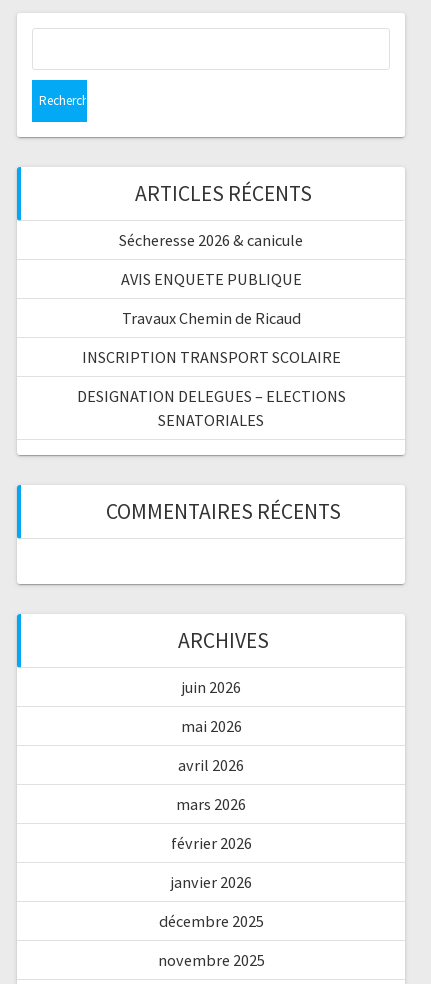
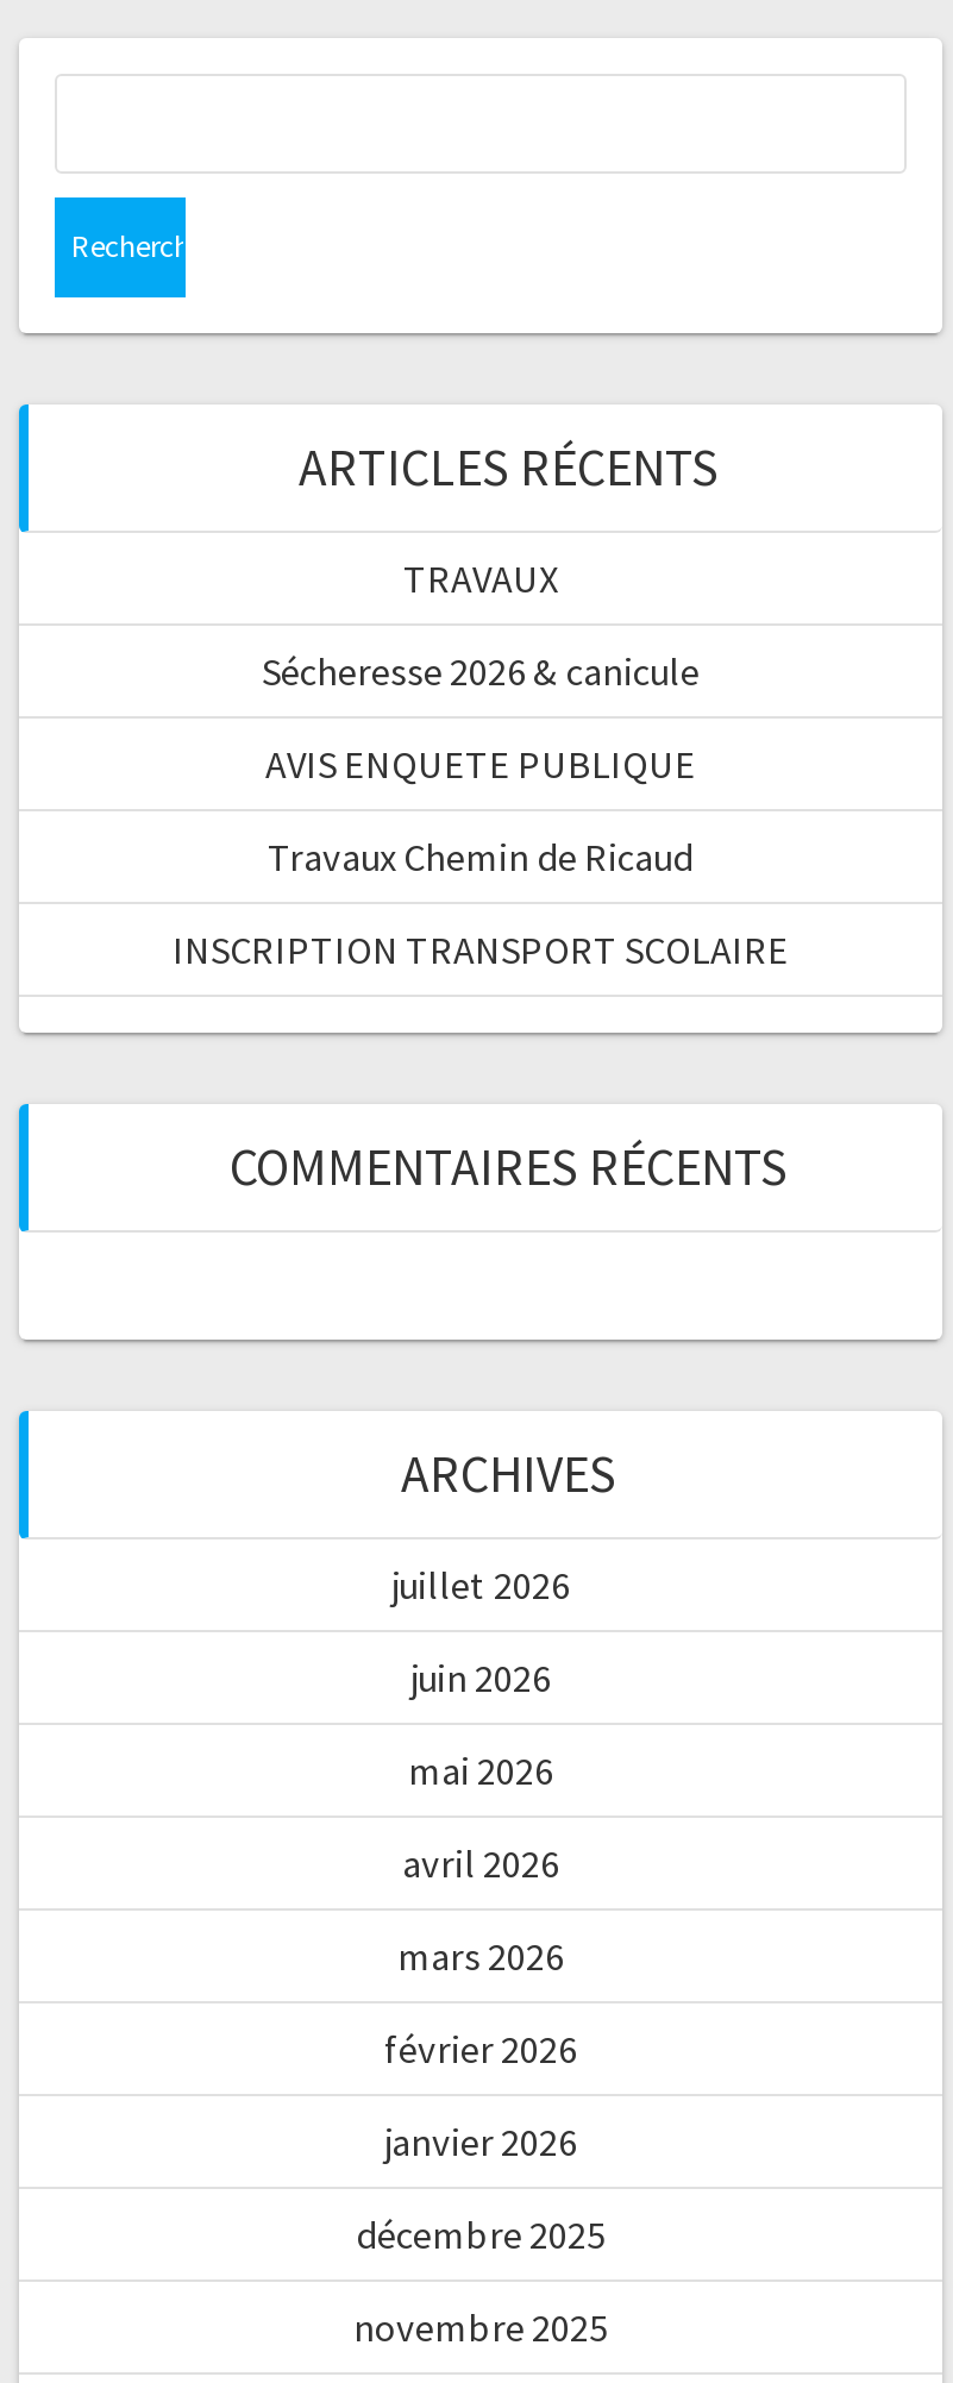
none -> [403,554,558,601] TRAVAUX
moved [81,230,340,367] -> [173,646,789,972]: Sécheresse 2026 & canicule | AVIS ENQUETE PUBLIQUE | Travaux Chemin de Ricaud | INSCRIPTION TRANSPORT SCOLAIRE
[76,386,345,430] DESIGNATION DELEGUES – ELECTIONS | SENATORIALES -> none
moved [105,498,340,654] -> [230,1134,789,1505]: COMMENTAIRES RÉCENTS | ARCHIVES
none -> [391,1560,570,1608] juillet 2026

